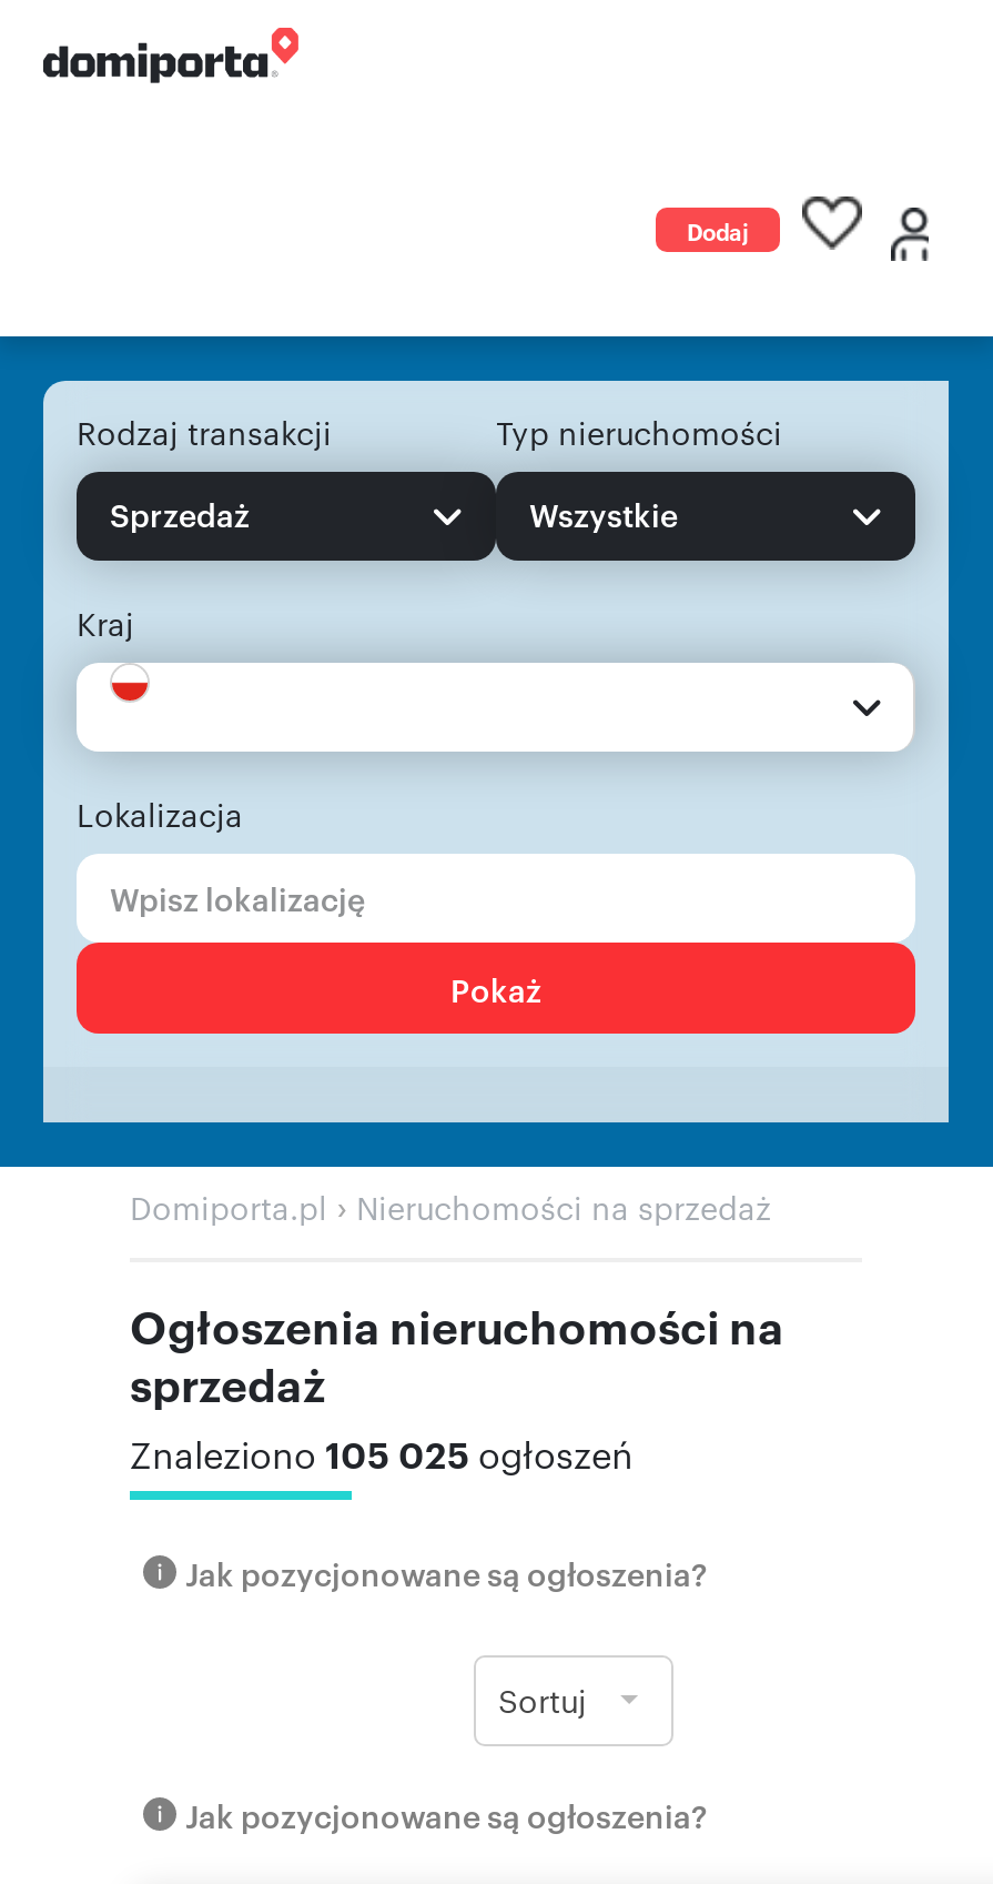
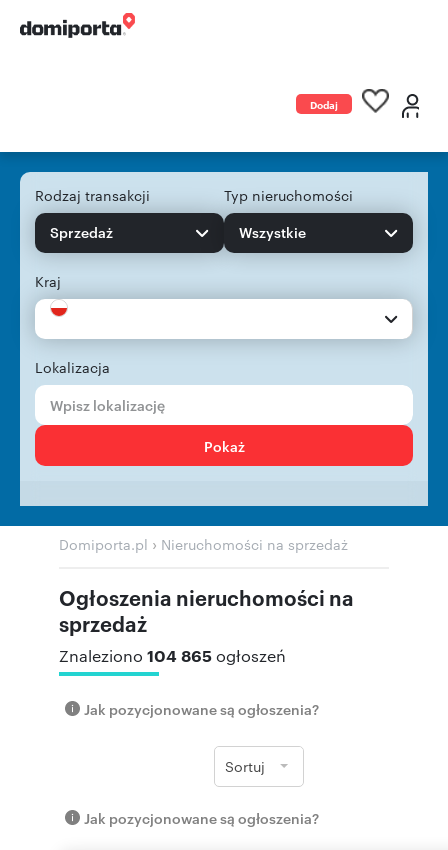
[130,1429,634,1478] Znaleziono 105 025 ogłoszeń -> [59,644,286,666] Znaleziono 104 865 ogłoszeń

